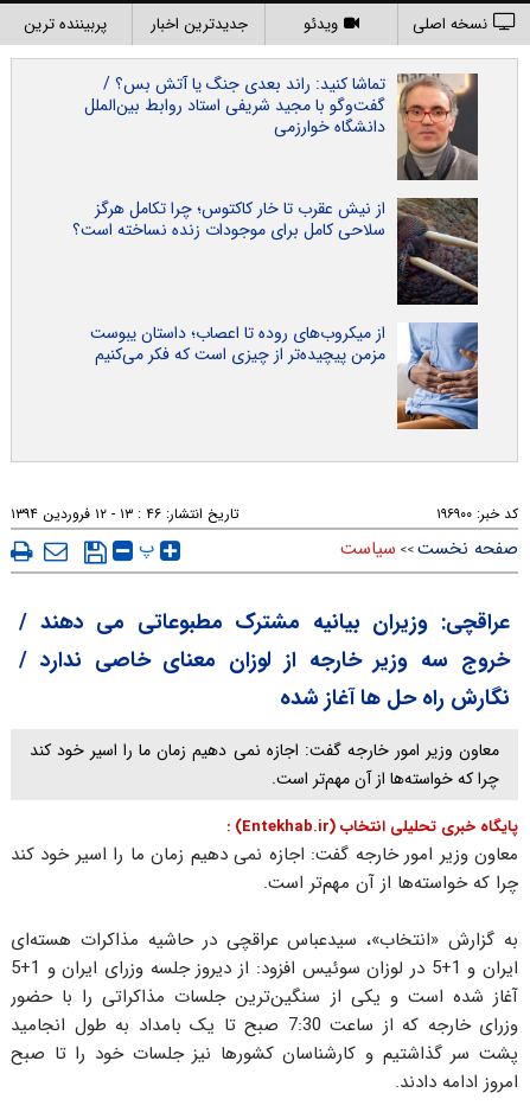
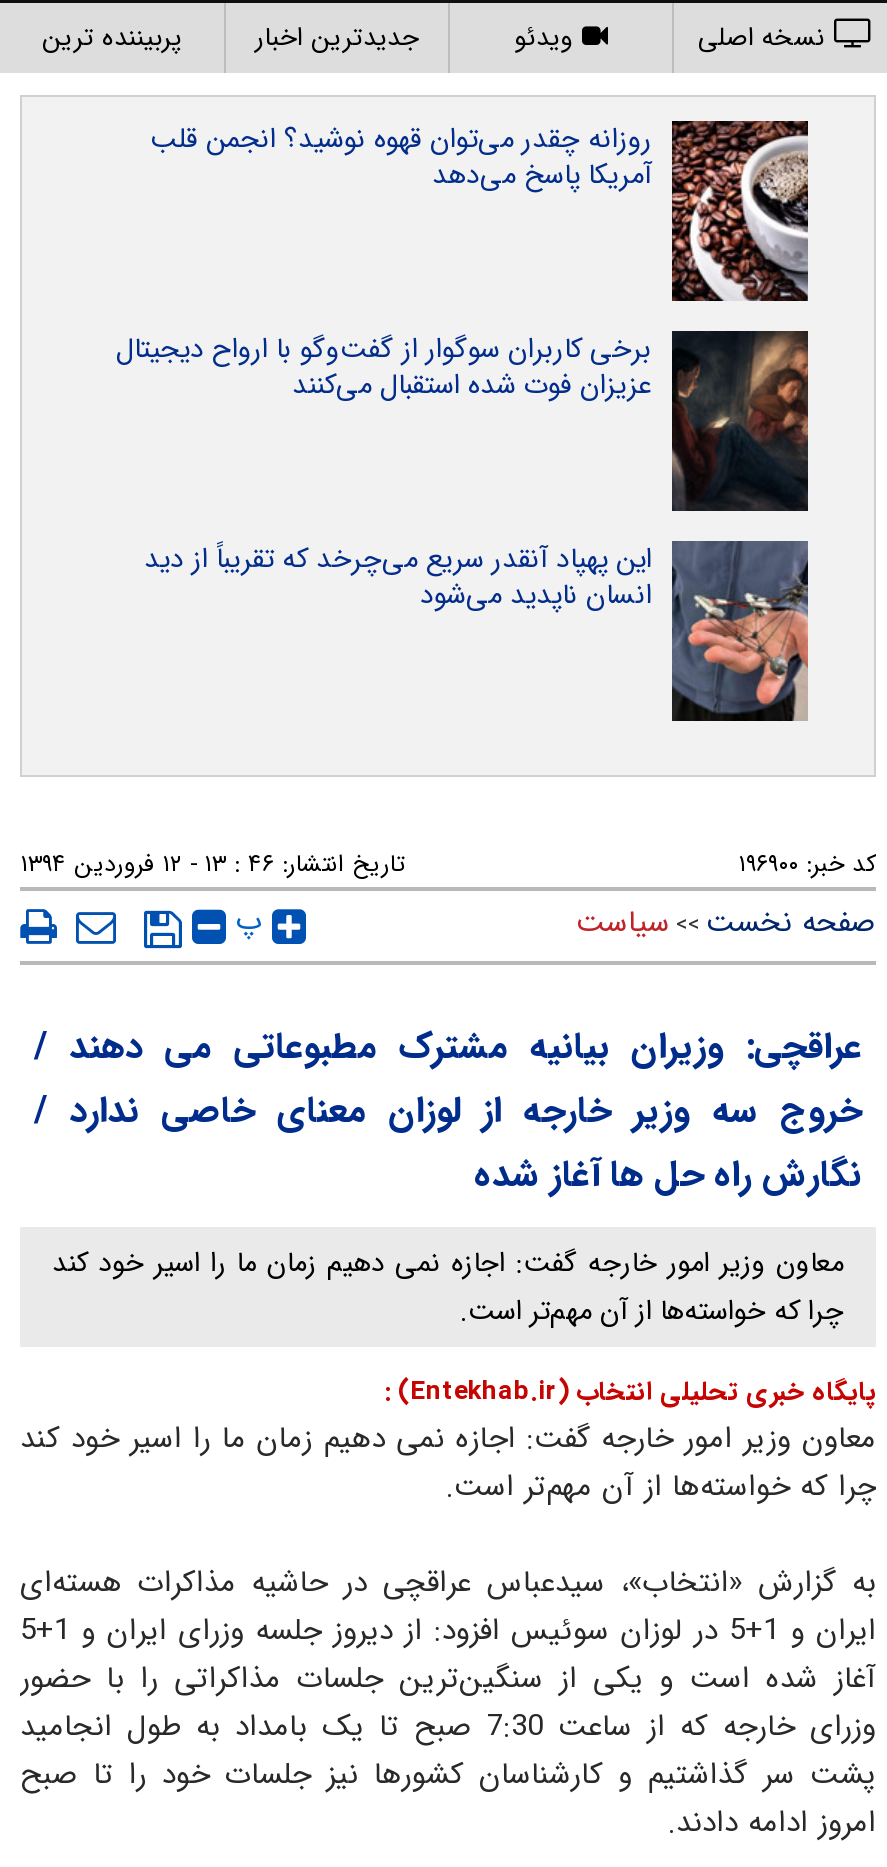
[84,71,478,181] [image] | تماشا کنید: راند بعدی جنگ یا آتش بس؟ / | گفت‌و‌گو با مجید شریفی استاد روابط بین‌الملل | دانشگاه خوارزمی -> [150,117,808,301] [image] | روزانه چقدر می‌توان قهوه نوشید؟ انجمن قلب | آمریکا پاسخ می‌دهد
[72,196,479,303] [image] | از نیش عقرب تا خار کاکتوس؛ چرا تکامل هرگز | سلاحی کامل برای موجودات زنده نساخته است؟ -> [116,327,808,511] [image] | برخی کاربران سوگوار از گفت‌وگو با ارواح دیجیتال | عزیزان فوت شده استقبال می‌کنند
[90,320,479,430] [image] | از میکروب‌های روده تا اعصاب؛ داستان یبوست | مزمن پیچیده‌تر از چیزی است که فکر می‌کنیم -> [144,537,810,723] [image] | این پهپاد آنقدر سریع می‌چرخد که تقریباً از دید | انسان ناپدید می‌شود

